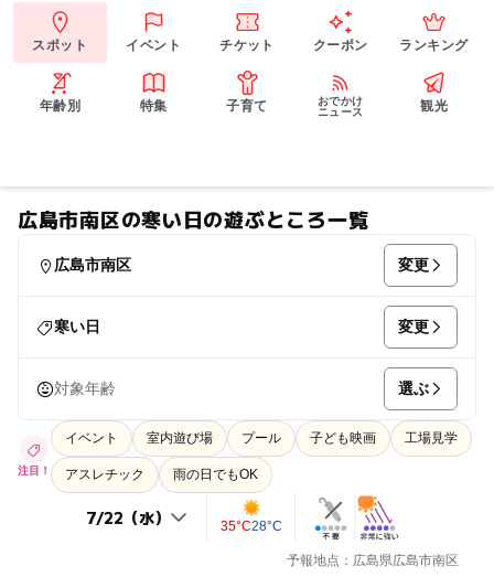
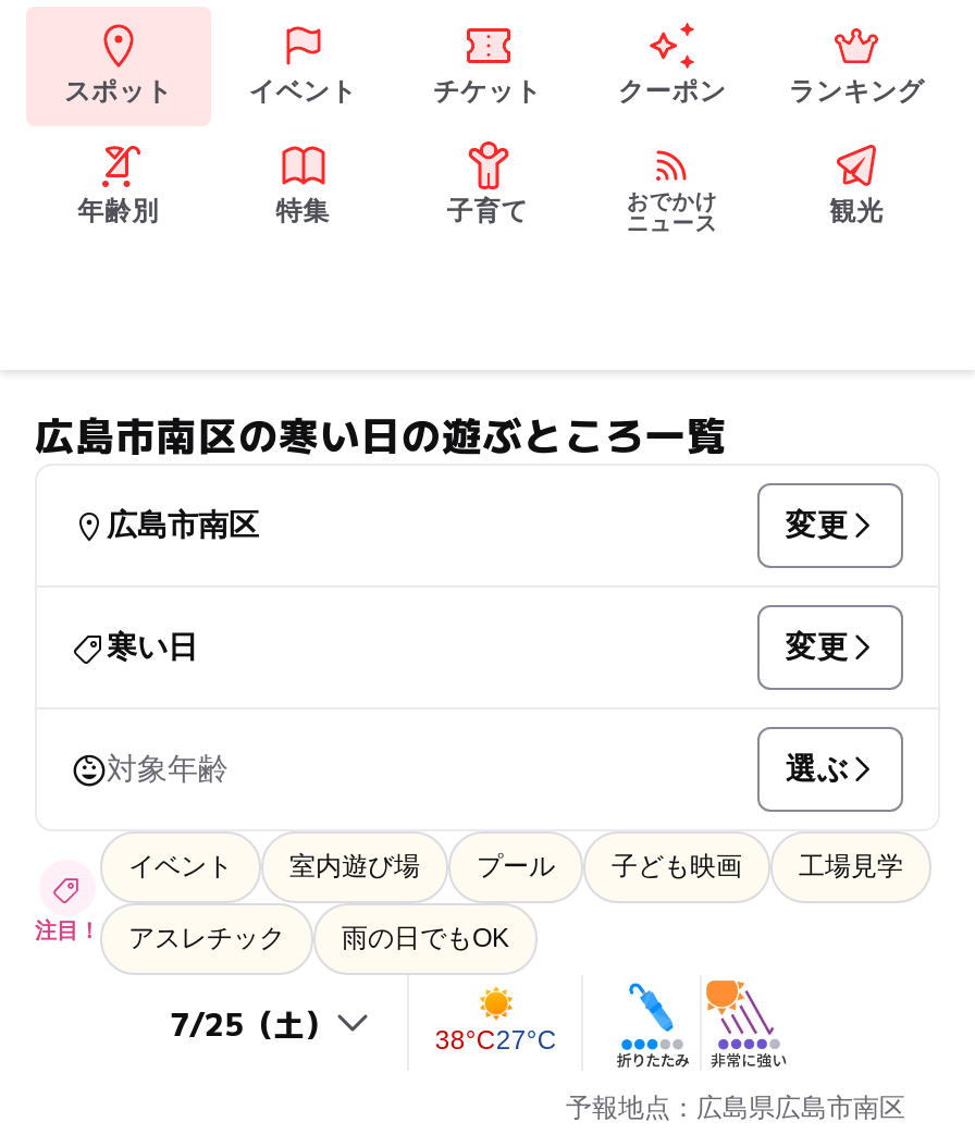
[221,496,348,539] [image] | 35°C28°C -> [435,982,690,1069] [image] | 38°C27°C

